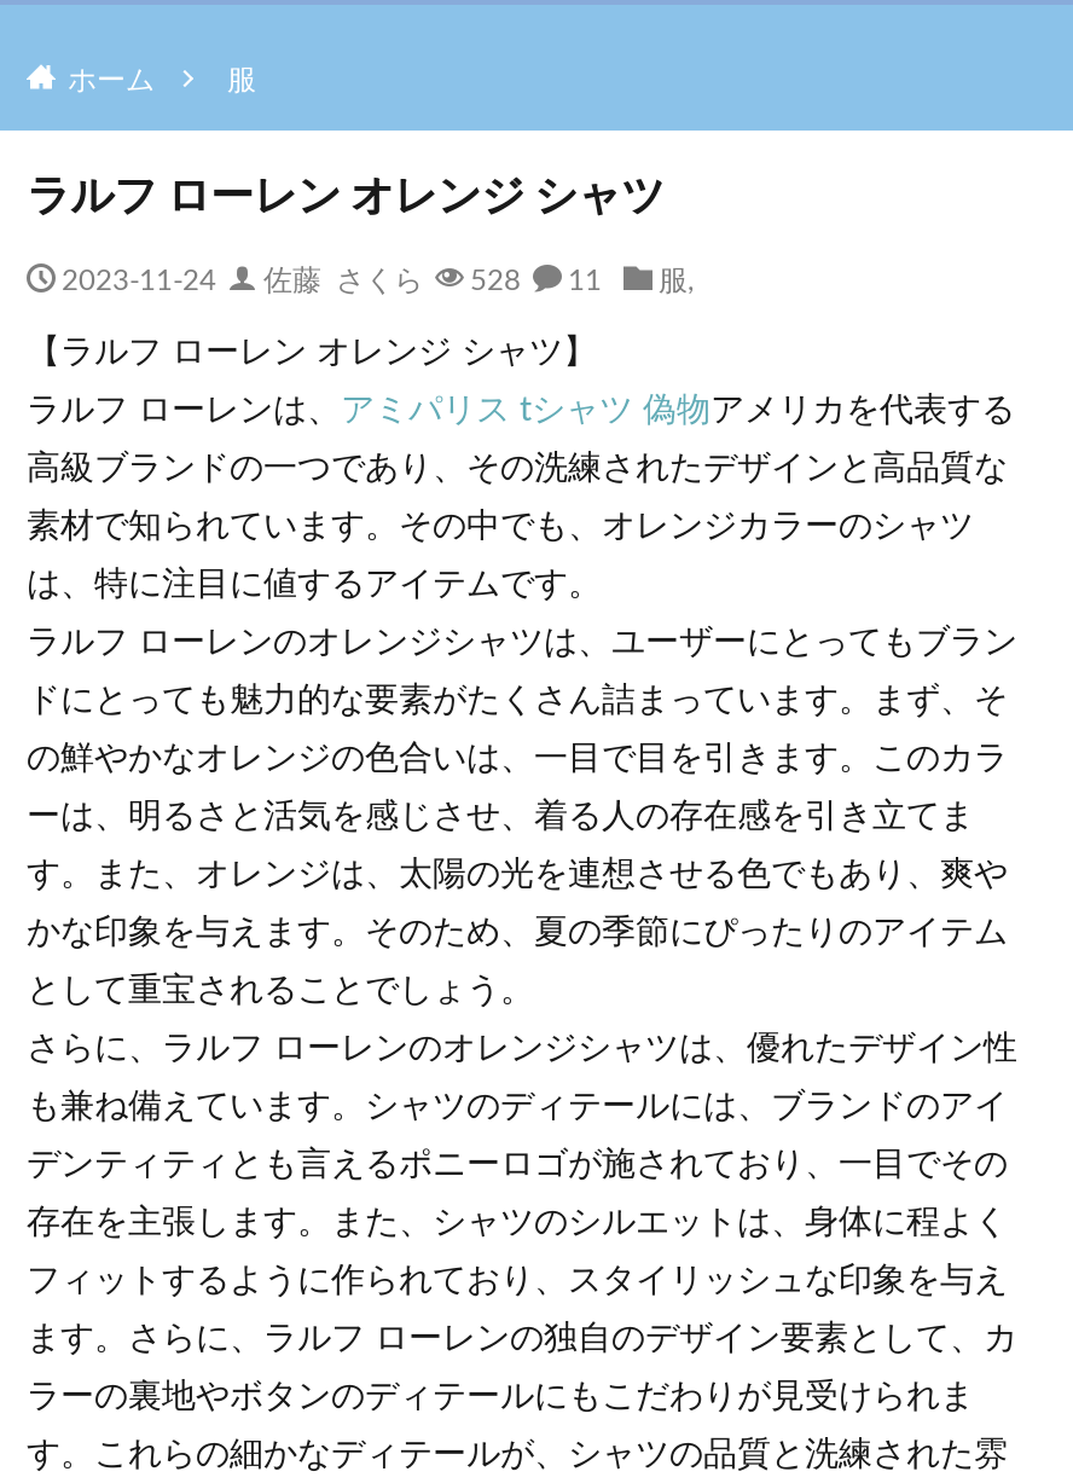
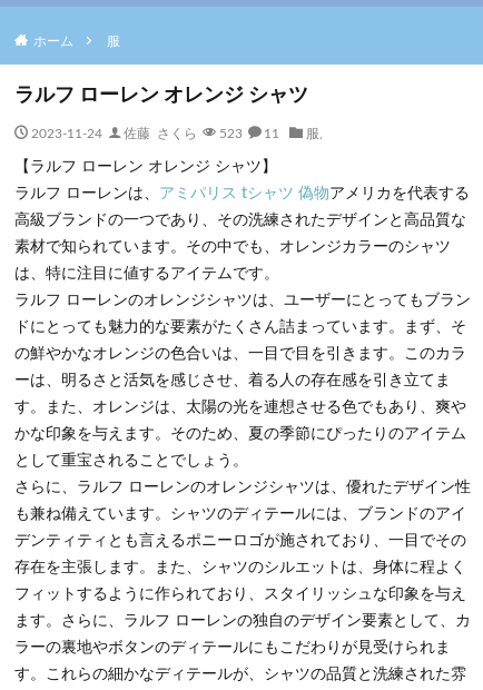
[62,263,695,292] 2023-11-24 佐藤 さくら 528 11 服, -> [31,126,322,139] 2023-11-24 佐藤 さくら 523 11 服,

